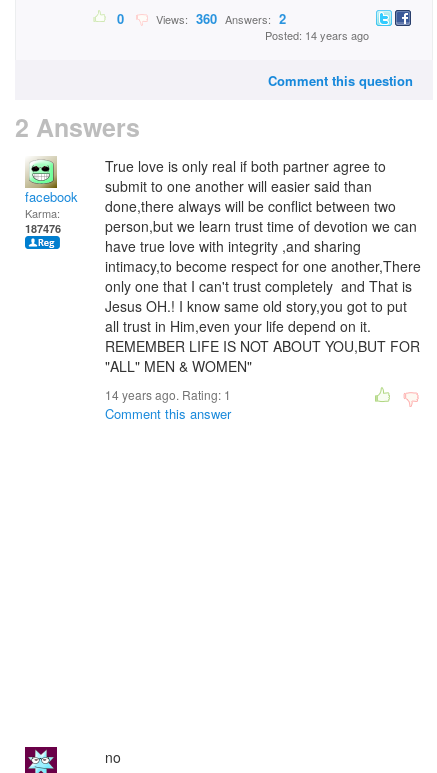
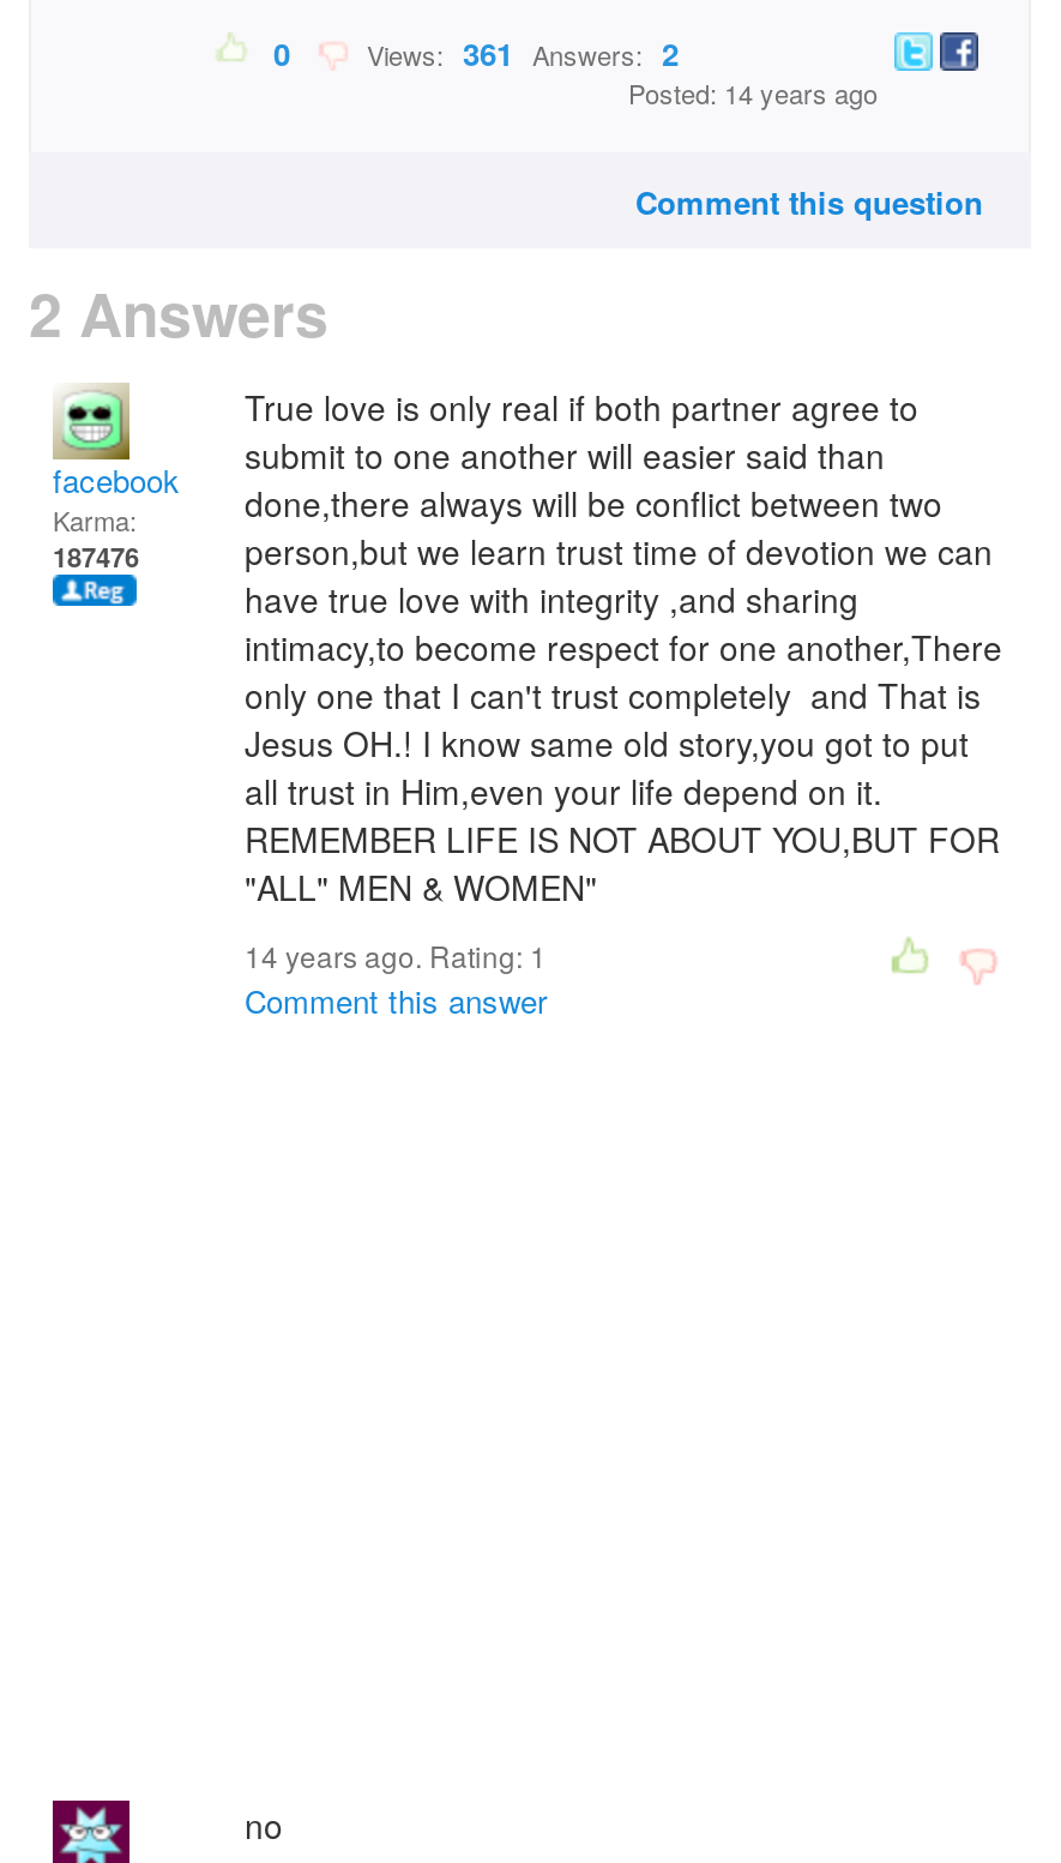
[150,9,286,28] Views: 360 Answers: 2 -> [352,30,679,76] Views: 361 Answers: 2

